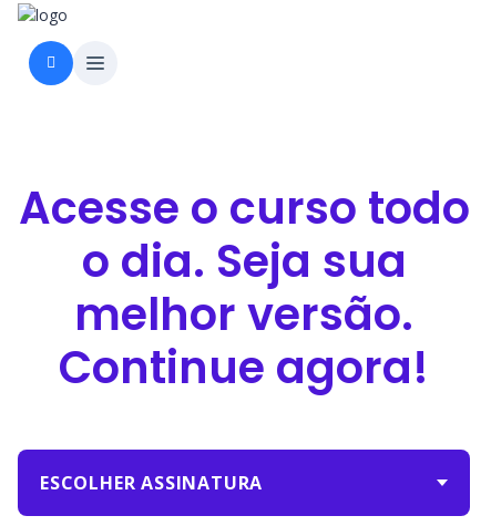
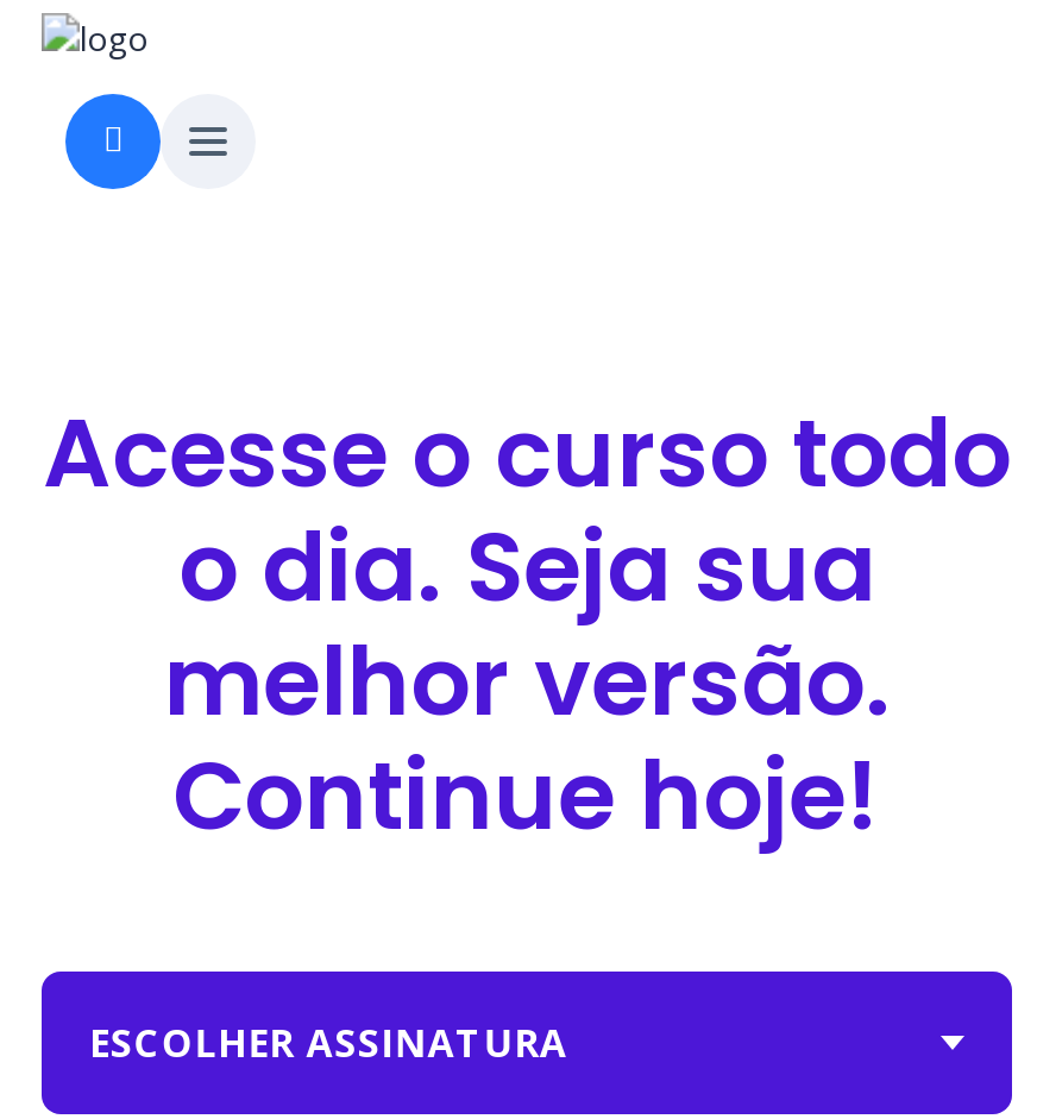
[59,337,429,399] Continue agora! -> [172,729,881,862] Continue hoje!

